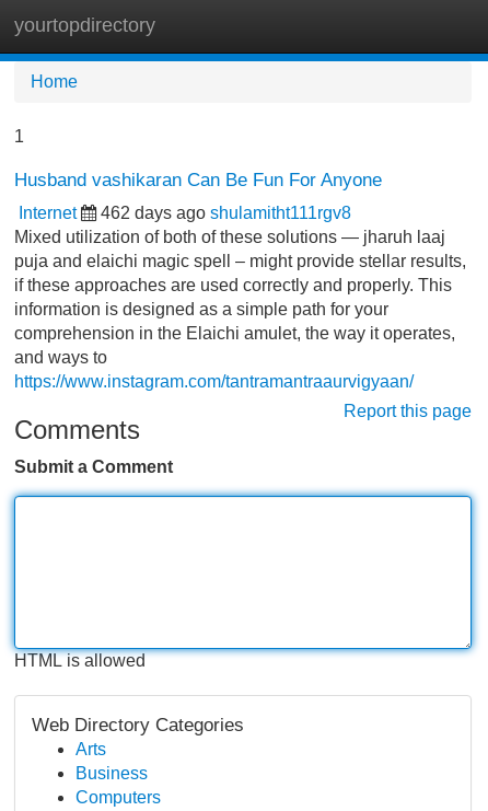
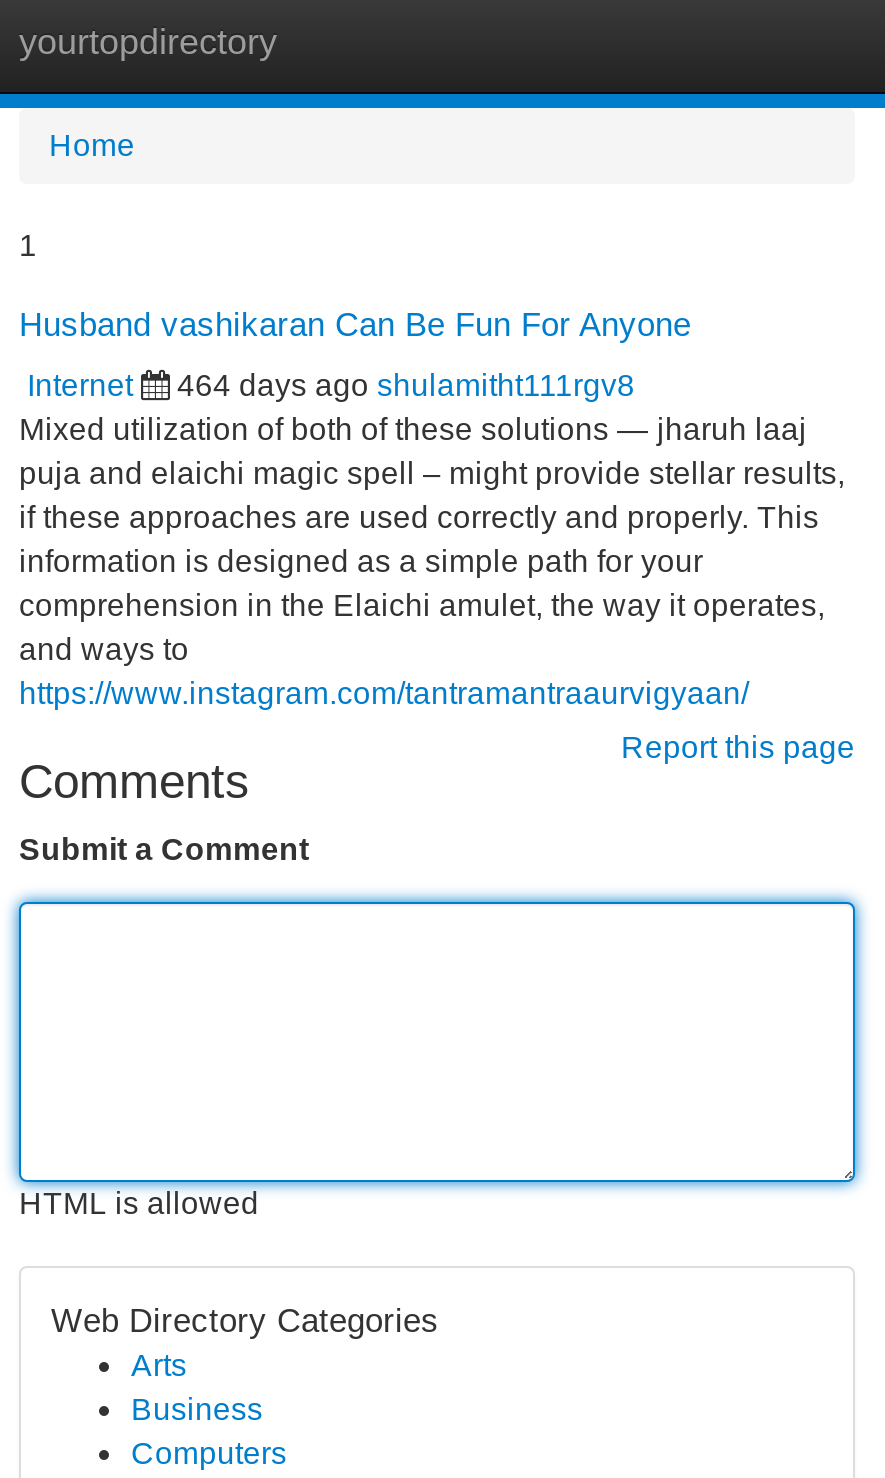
[101,204,351,222] 462 days ago shulamitht111rgv8 -> [177,368,635,402] 464 days ago shulamitht111rgv8

